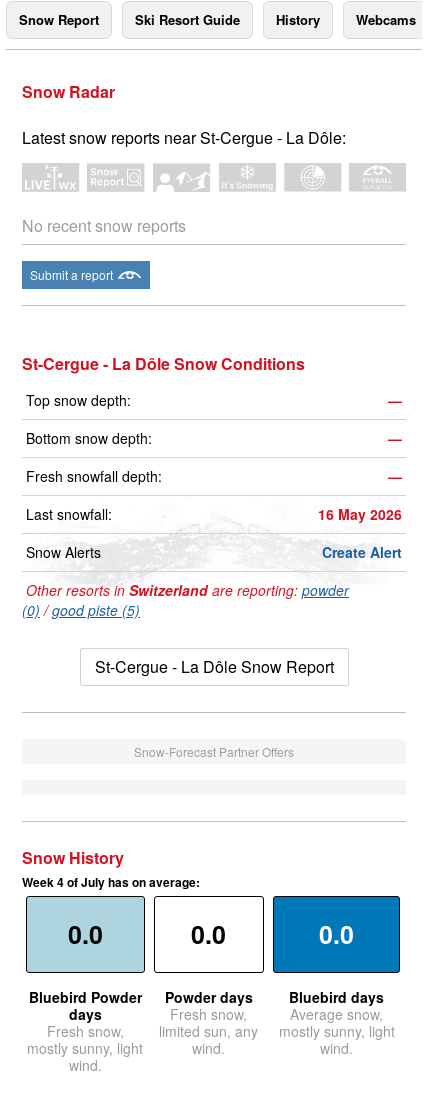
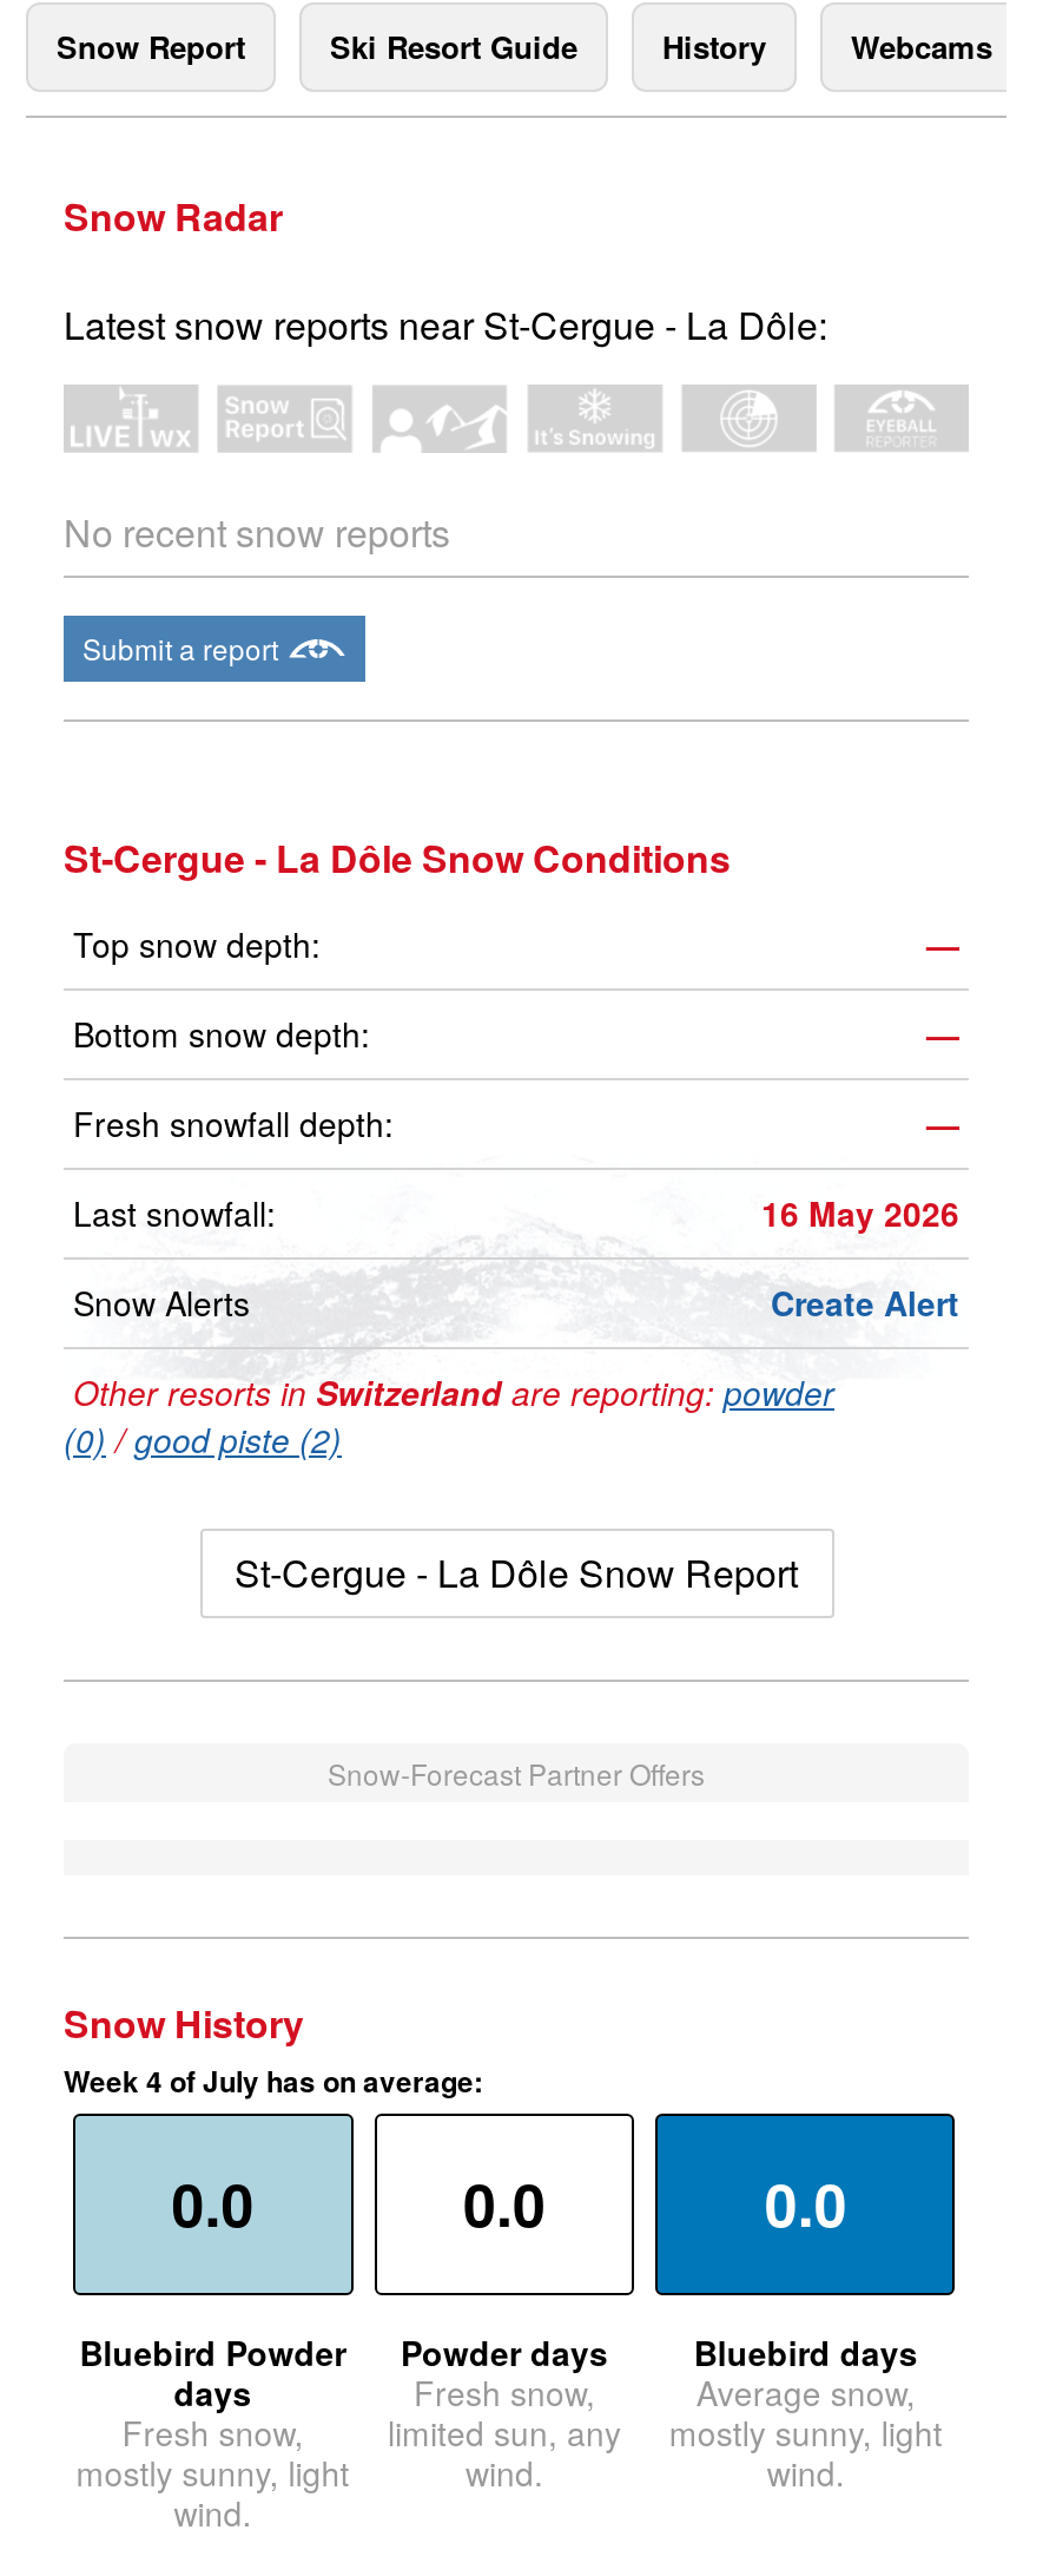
[22,600,140,620] (0) /good piste (5) -> [64,1415,342,1463] (0) /good piste (2)

